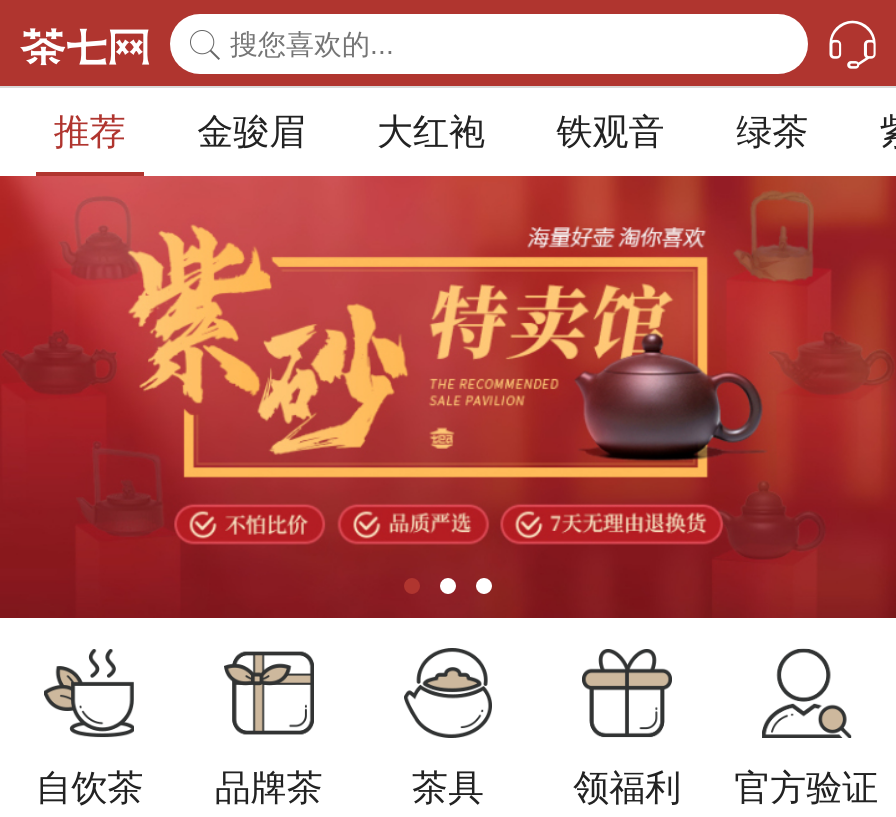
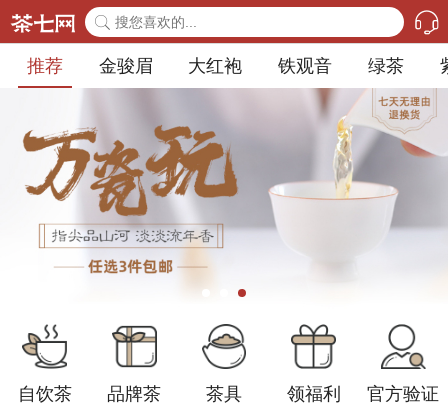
[6,174,890,620] [image] -> [3,87,445,309] [image]

